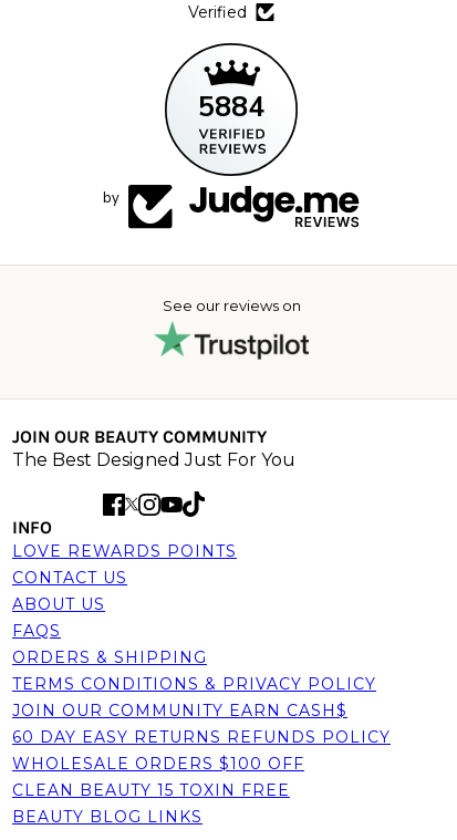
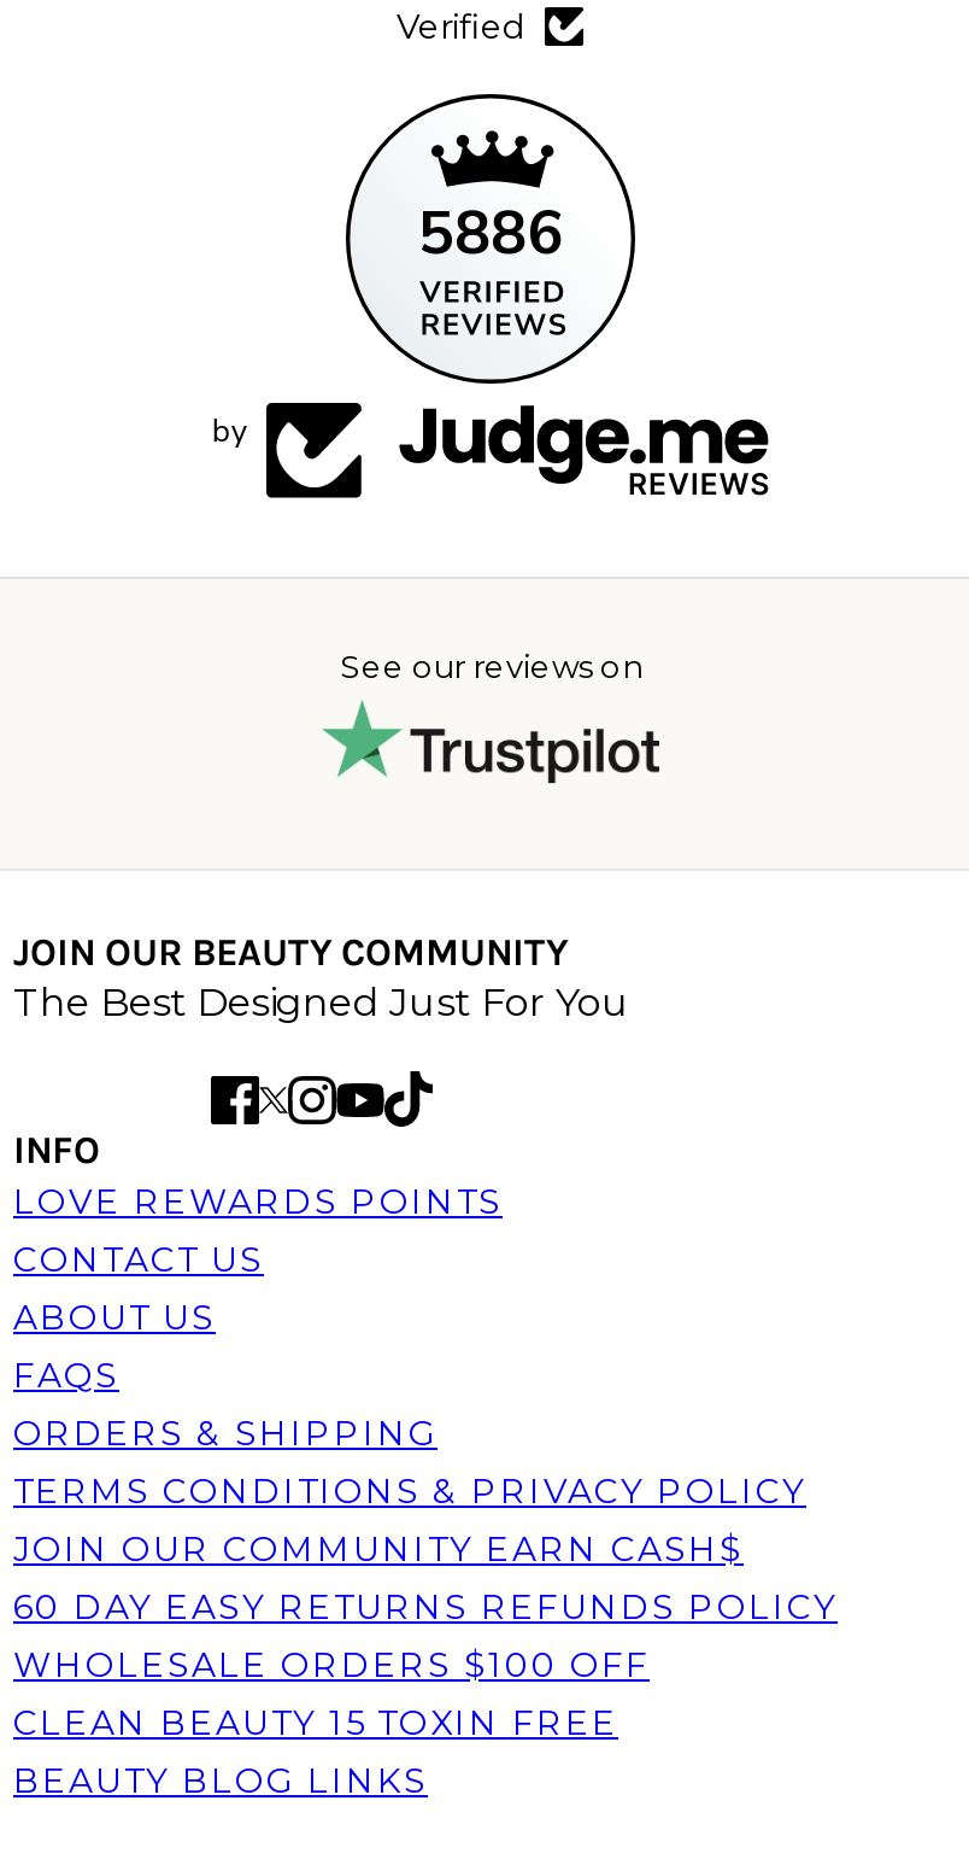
[198,89,264,126] 5884 -> [418,194,563,276] 5886

